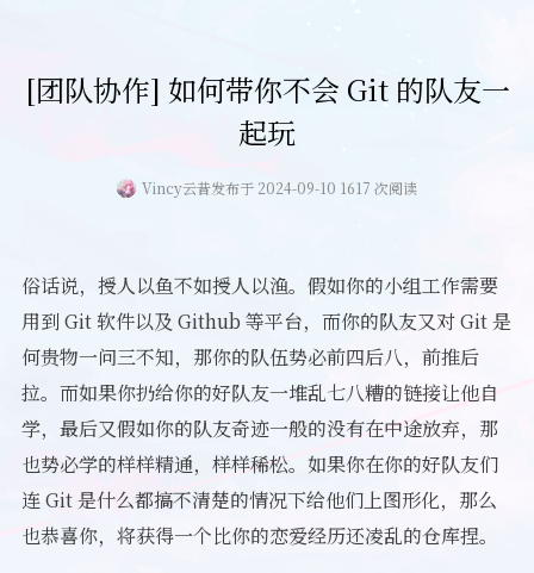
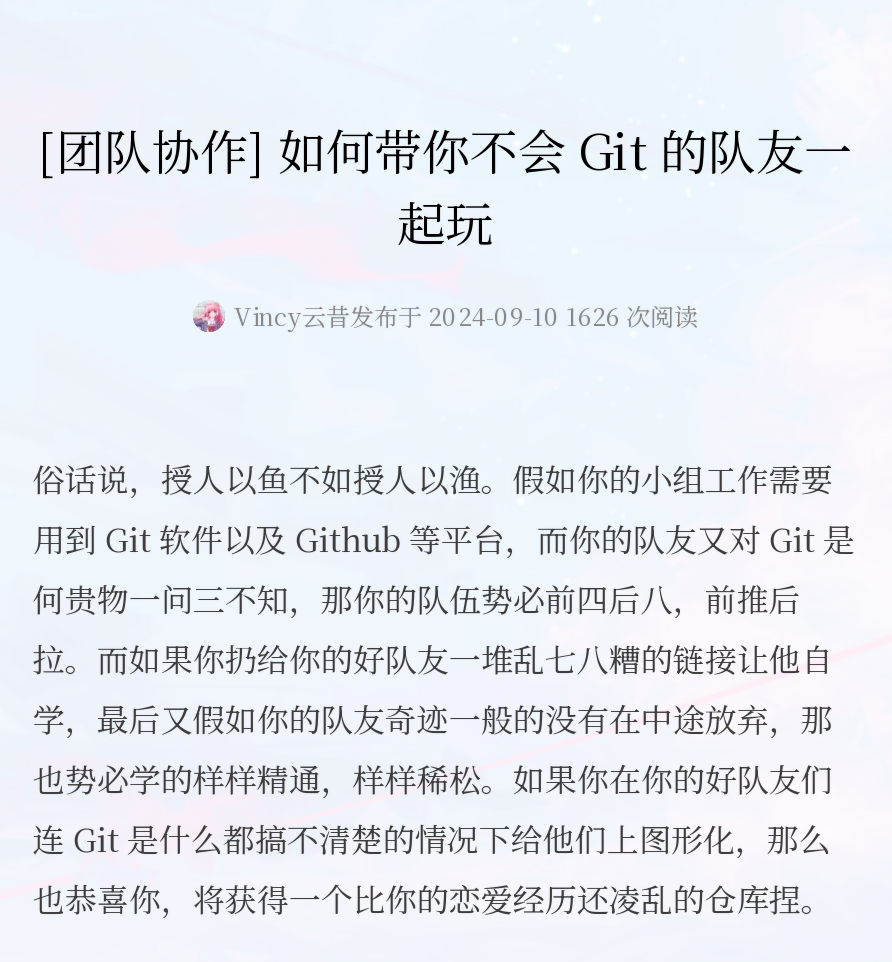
[142,177,417,197] Vincy云昔发布于 2024-09-10 1617 次阅读 -> [234,297,698,331] Vincy云昔发布于 2024-09-10 1626 次阅读

